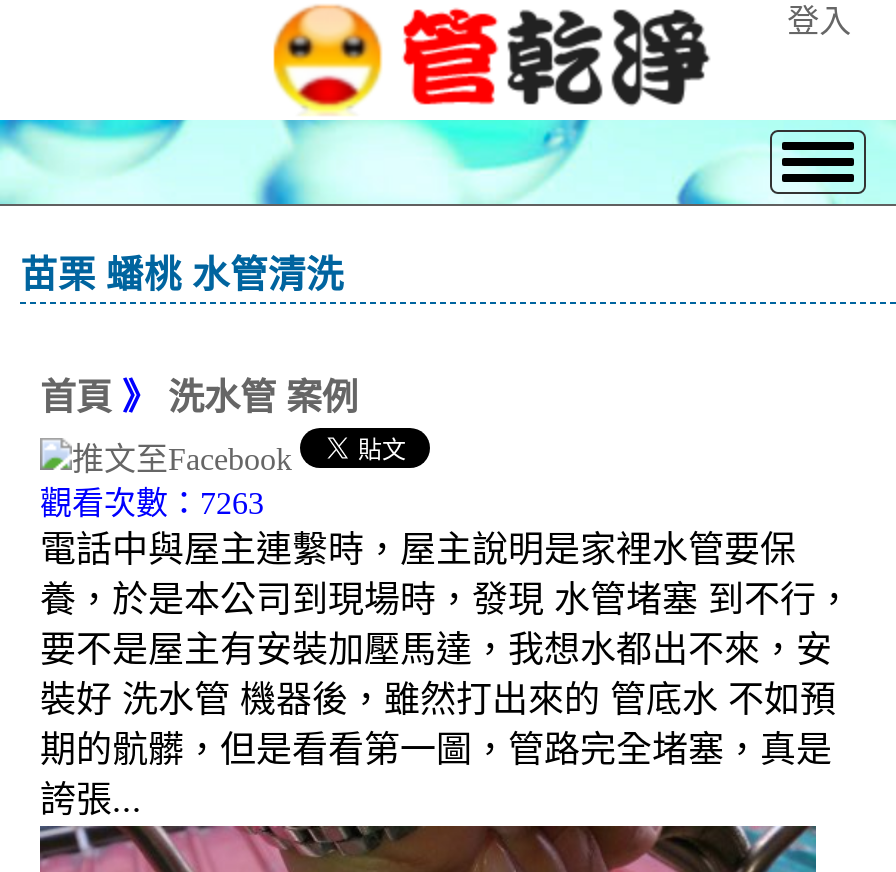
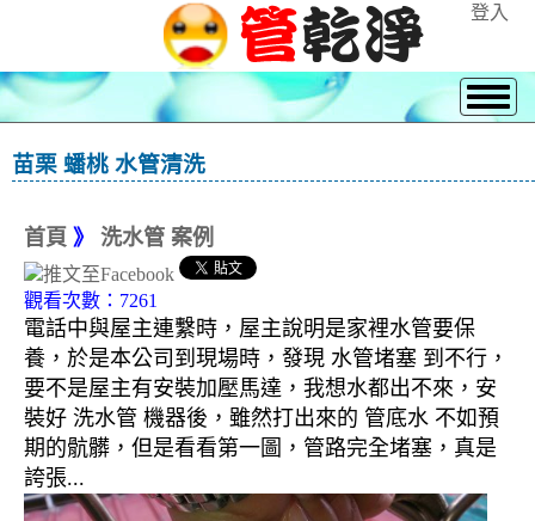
[0,487,264,521] 觀看次數：7263 -> [0,291,158,311] 觀看次數：7261

